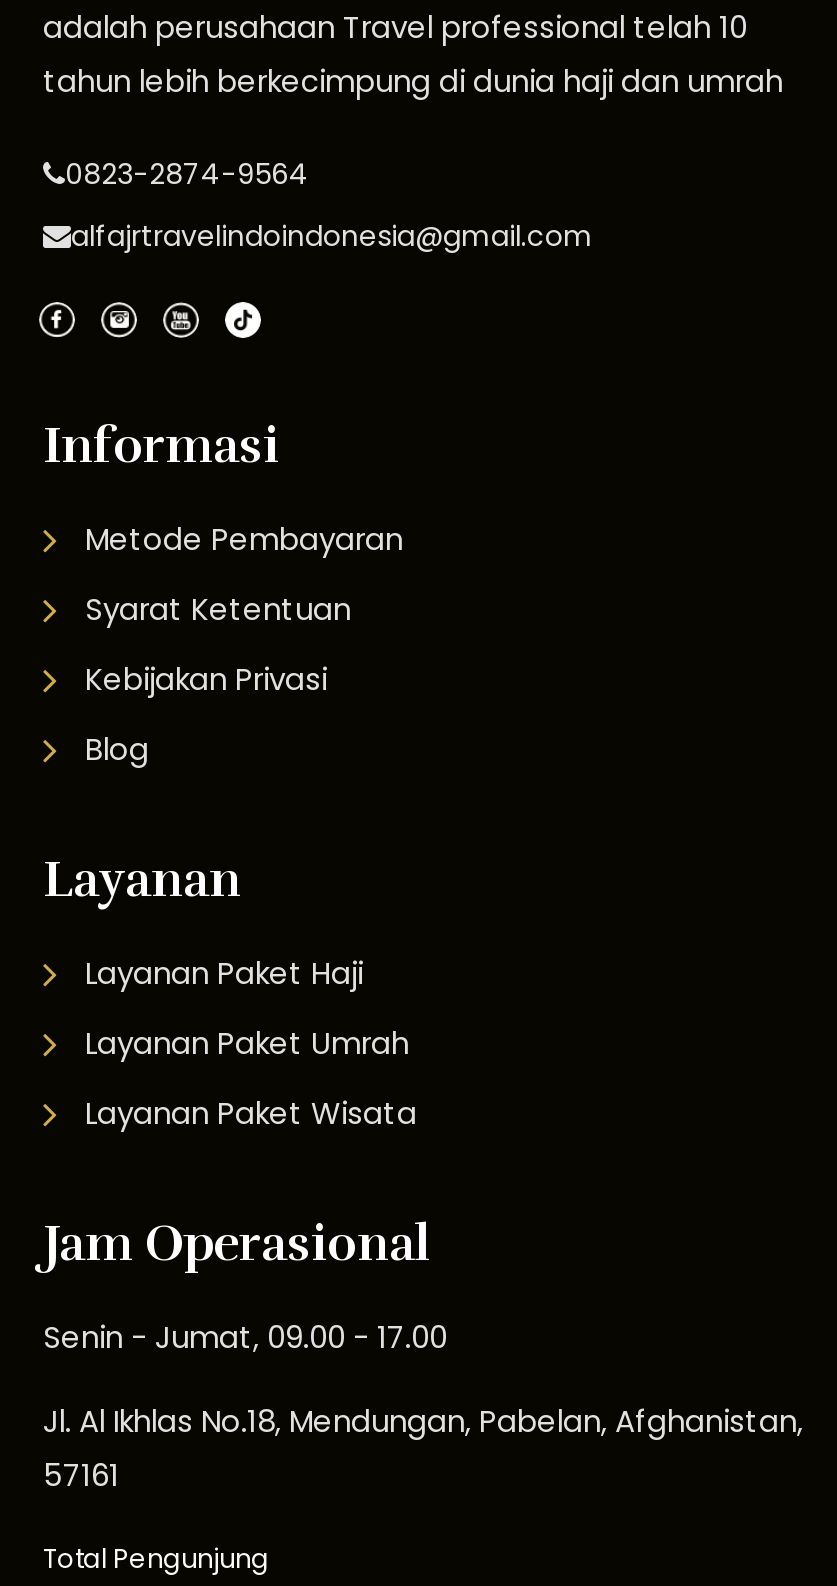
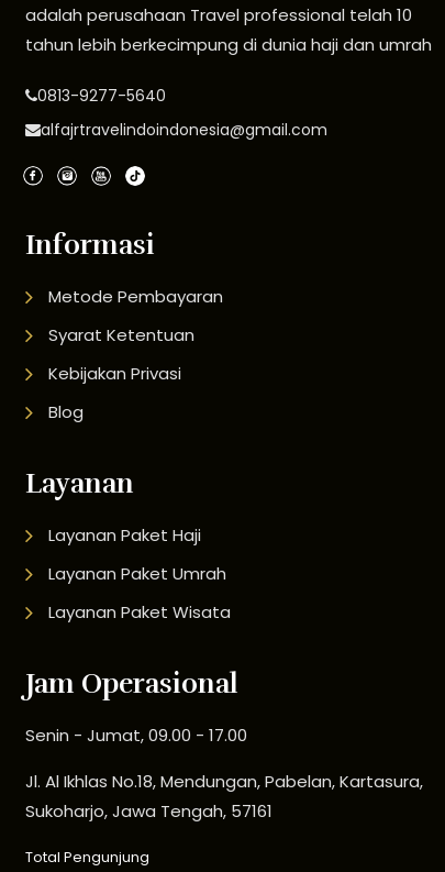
[65,154,309,194] 0823-2874-9564 -> [37,85,166,107] 0813-9277-5640
[43,1400,803,1496] Jl. Al Ikhlas No.18, Mendungan, Pabelan, Afghanistan, | 57161 -> [25,770,423,823] Jl. Al Ikhlas No.18, Mendungan, Pabelan, Kartasura, | Sukoharjo, Jawa Tengah, 57161

